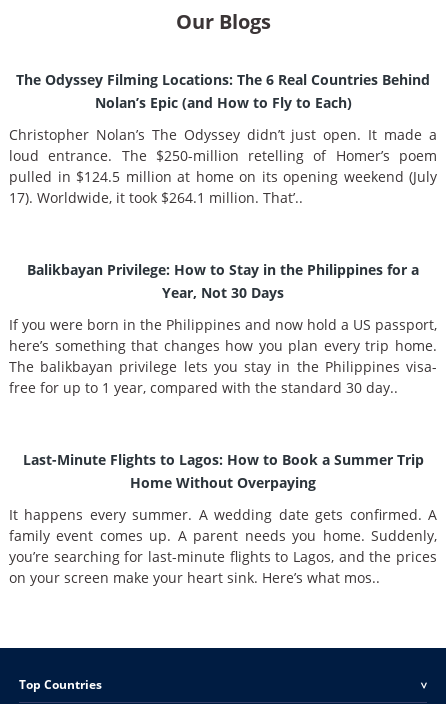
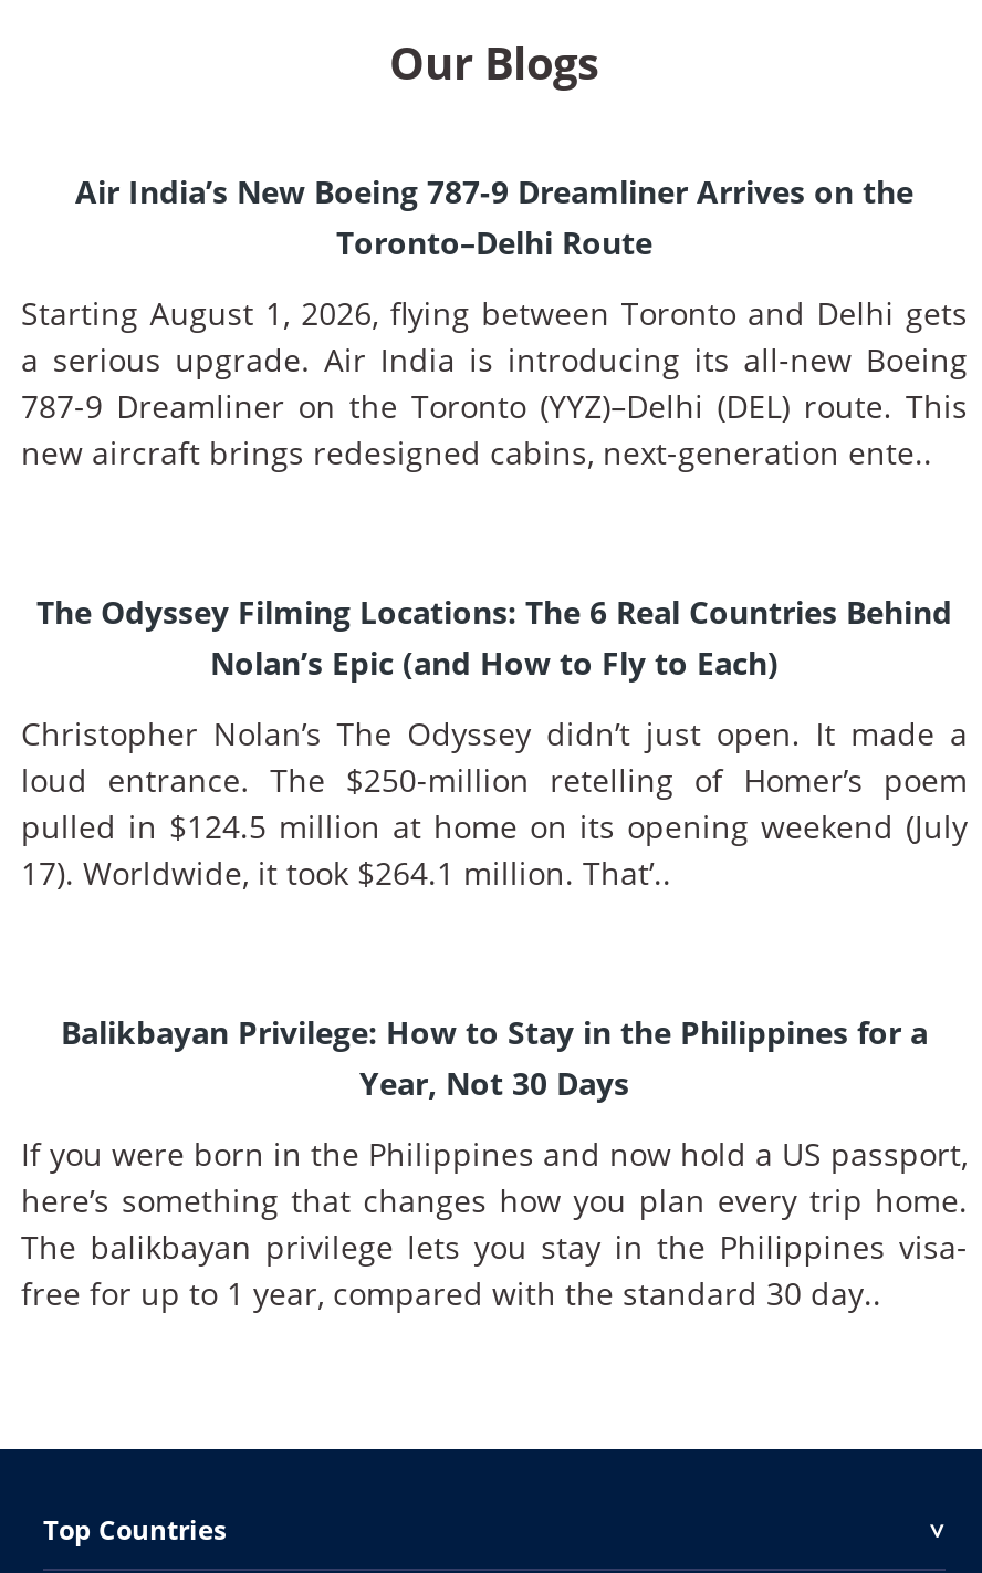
none -> [21,171,968,474] Air India’s New Boeing 787-9 Dreamliner Arrives on the | Toronto–Delhi Route | Starting August 1, 2026, flying between Toronto and Delhi gets | a serious upgrade. Air India is introducing its all-new Boeing | 787-9 Dreamliner on the Toronto (YYZ)–Delhi (DEL) route. This | new aircraft brings redesigned cabins, next-generation ente..
moved [9,70,437,397] -> [21,591,968,1315]: The Odyssey Filming Locations: The 6 Real Countries Behind | Nolan’s Epic (and How to Fly to Each) | Christopher Nolan’s The Odyssey didn’t just open. It made a | ... | The balikbayan privilege lets you stay in the Philippines visa- | free for up to 1 year, compared with the standard 30 day..
[9,450,437,587] Last-Minute Flights to Lagos: How to Book a Summer Trip | Home Without Overpaying | It happens every summer. A wedding date gets confirmed. A | family event comes up. A parent needs you home. Suddenly, | you’re searching for last-minute flights to Lagos, and the prices | on your screen make your heart sink. Here’s what mos.. -> none

